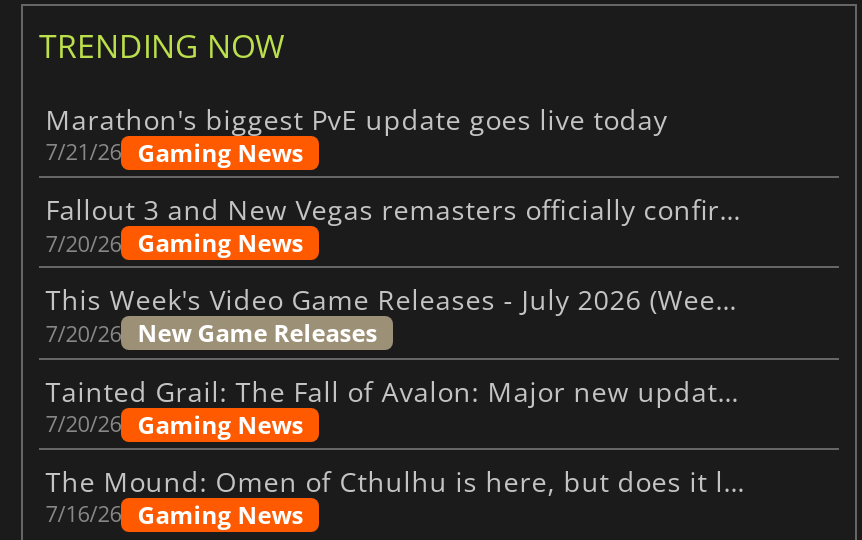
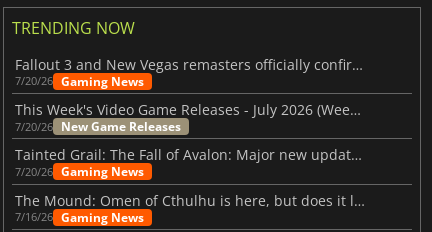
[45,100,667,170] Marathon's biggest PvE update goes live today | 7/21/26 Gaming News -> none

